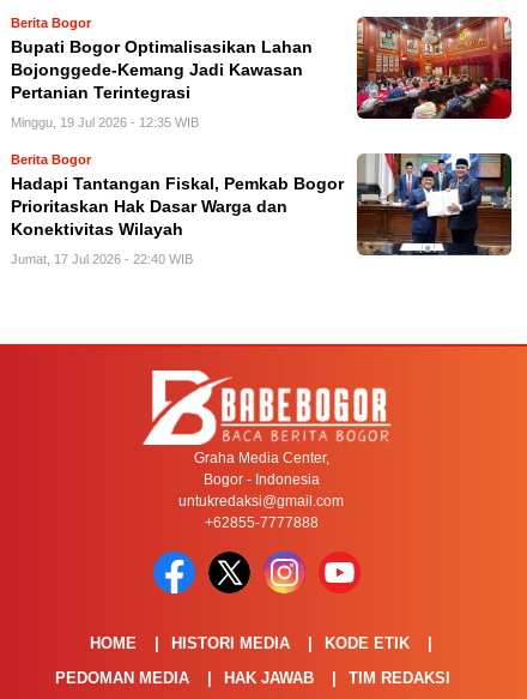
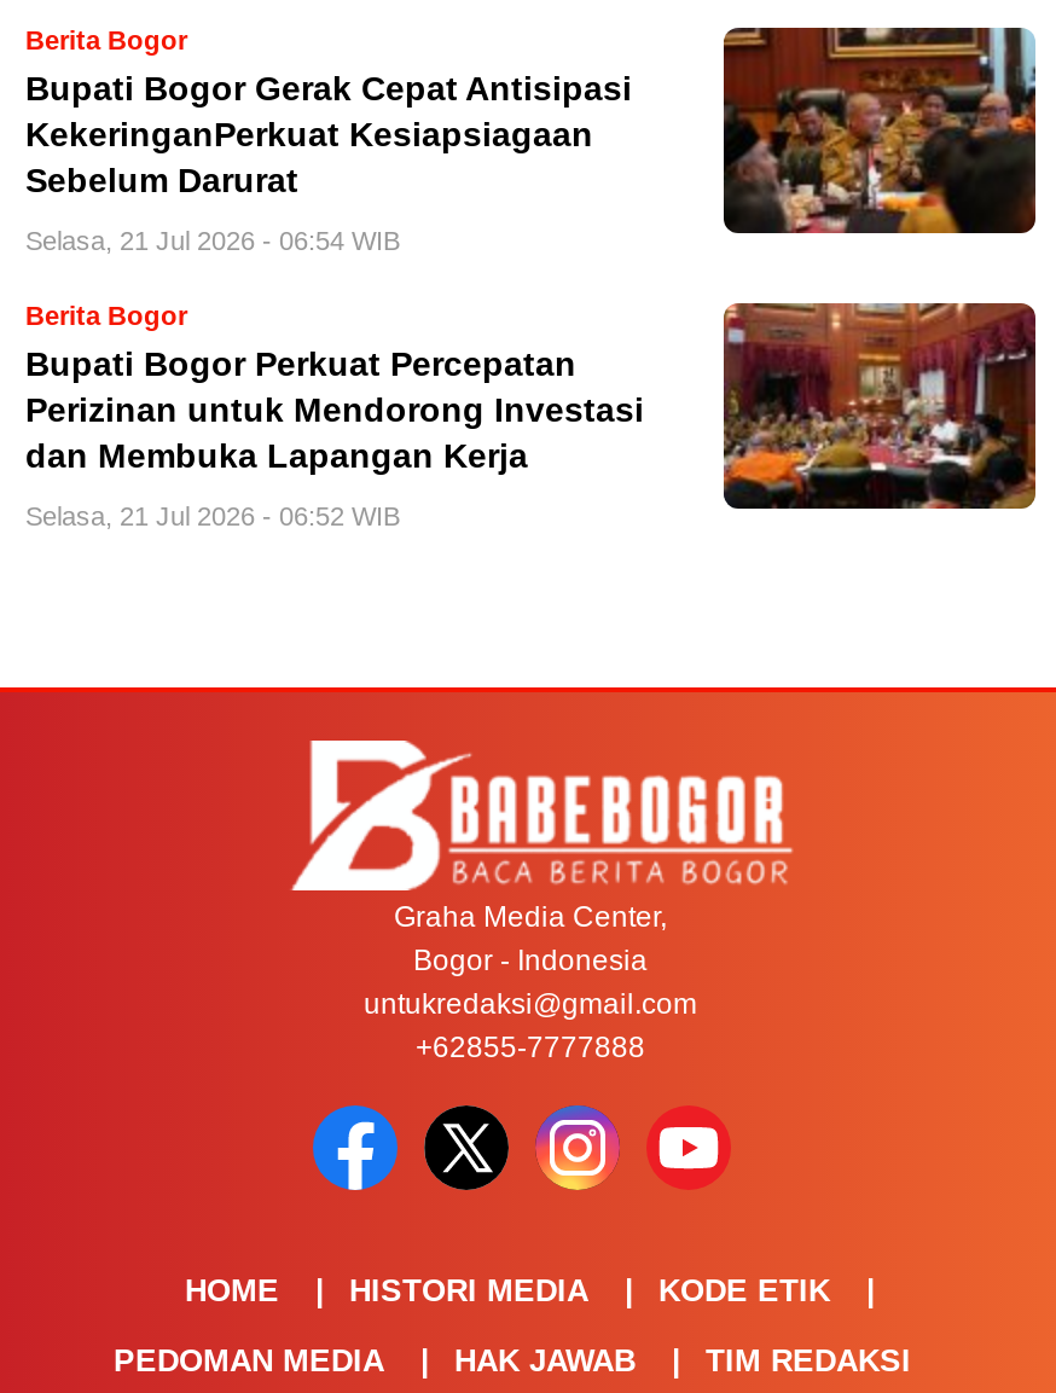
[11,16,513,120] [image] | Bupati Bogor Optimalisasikan Lahan | Bojonggede-Kemang Jadi Kawasan | Pertanian Terintegrasi -> [25,25,1038,236] [image] | Bupati Bogor Gerak Cepat Antisipasi | KekeringanPerkuat Kesiapsiagaan | Sebelum Darurat
[11,115,199,129] Minggu, 19 Jul 2026 - 12:35 WIB -> [25,225,400,254] Selasa, 21 Jul 2026 - 06:54 WIB
[11,152,511,257] [image] | Hadapi Tantangan Fiskal, Pemkab Bogor | Prioritaskan Hak Dasar Warga dan | Konektivitas Wilayah -> [25,301,1038,511] [image] | Bupati Bogor Perkuat Percepatan | Perizinan untuk Mendorong Investasi | dan Membuka Lapangan Kerja
[11,252,193,266] Jumat, 17 Jul 2026 - 22:40 WIB -> [25,501,400,530] Selasa, 21 Jul 2026 - 06:52 WIB

